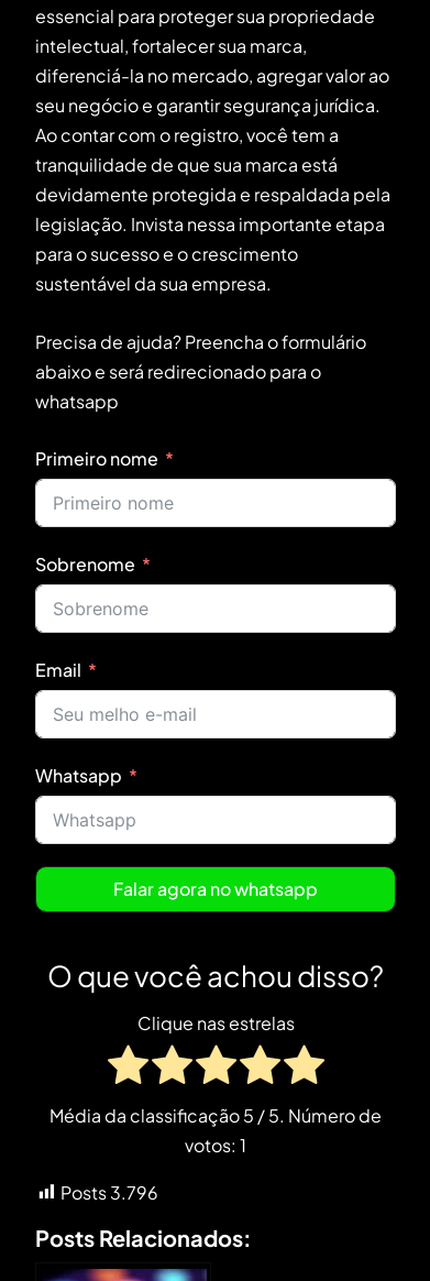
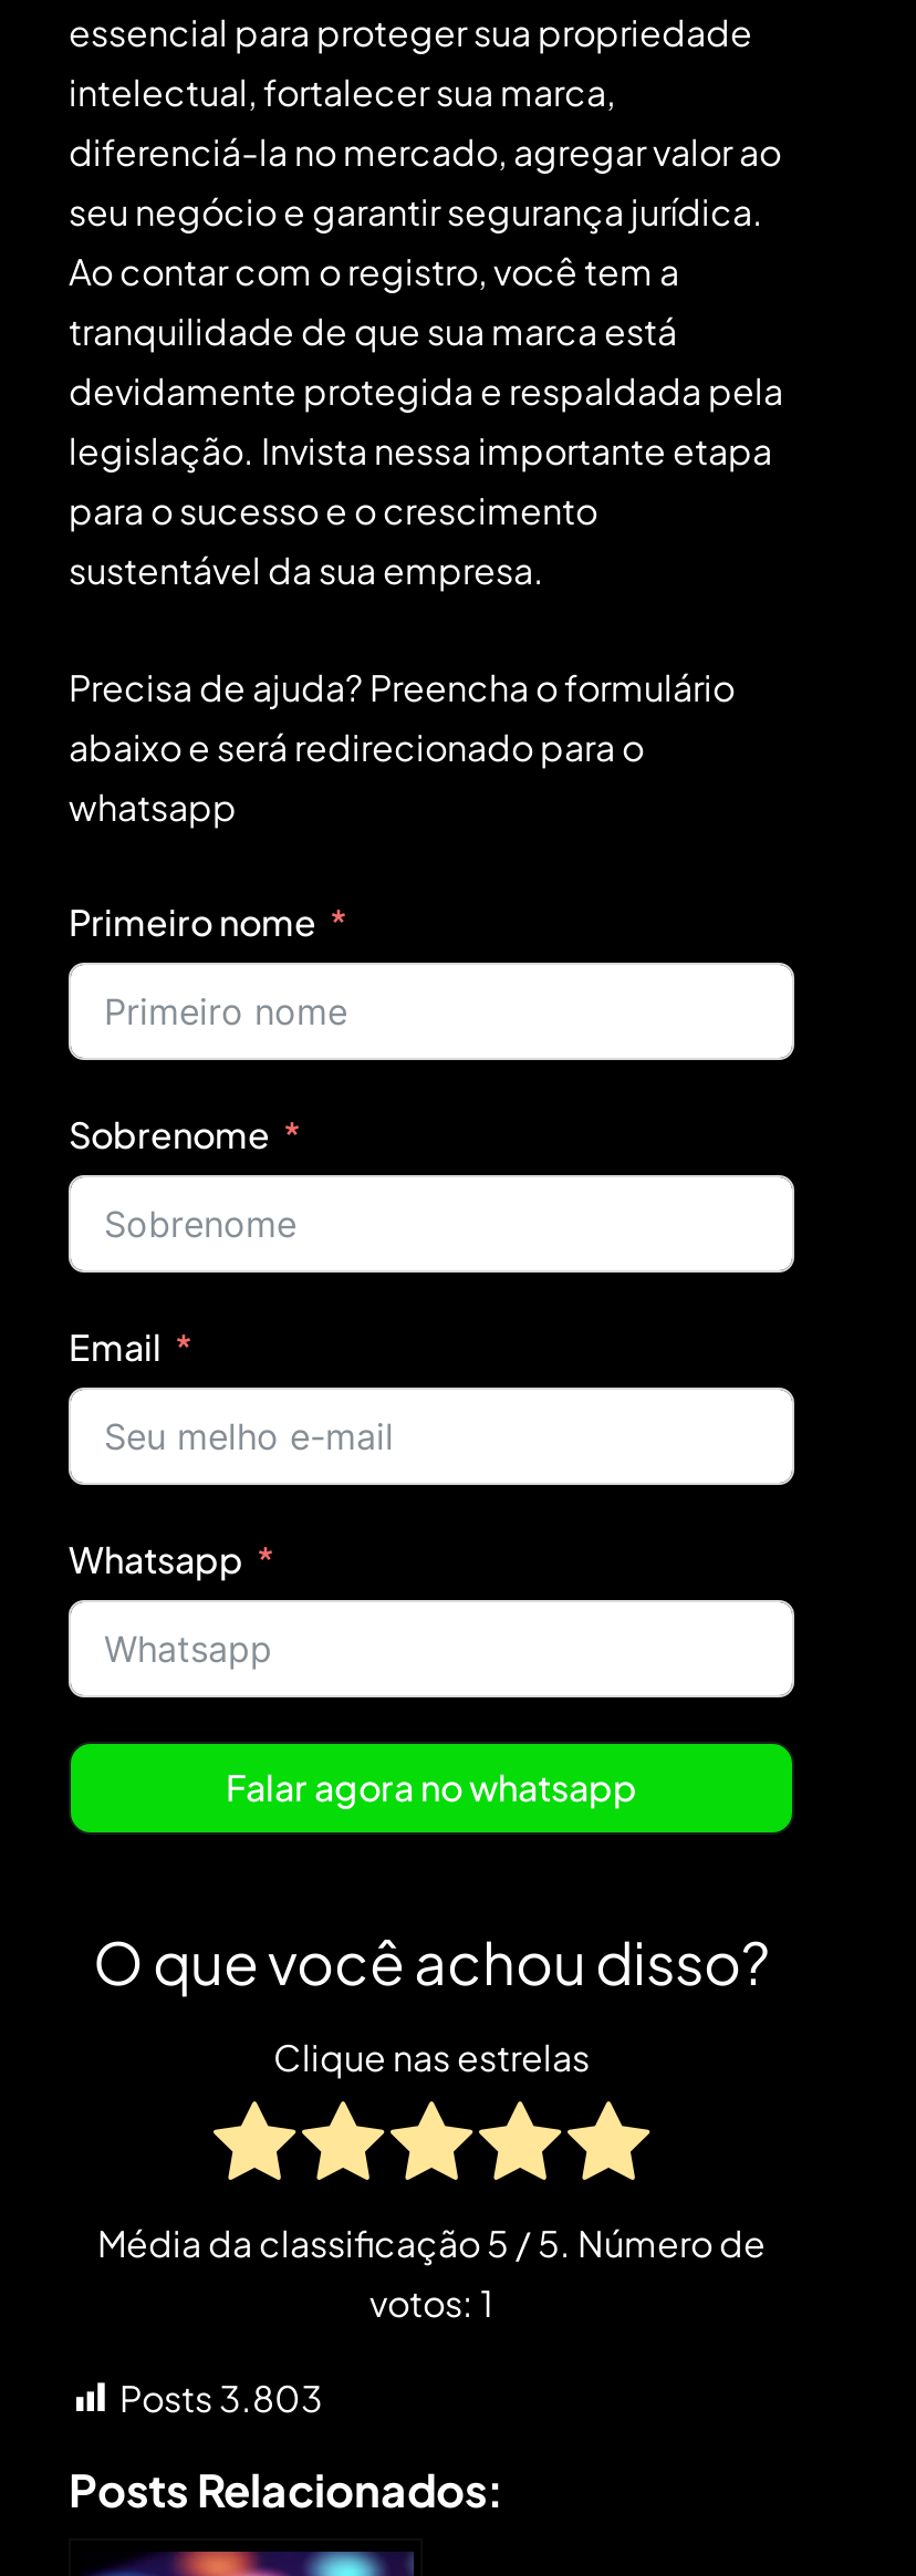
[60,1180,158,1204] Posts 3.796 -> [119,2374,323,2420] Posts 3.803

